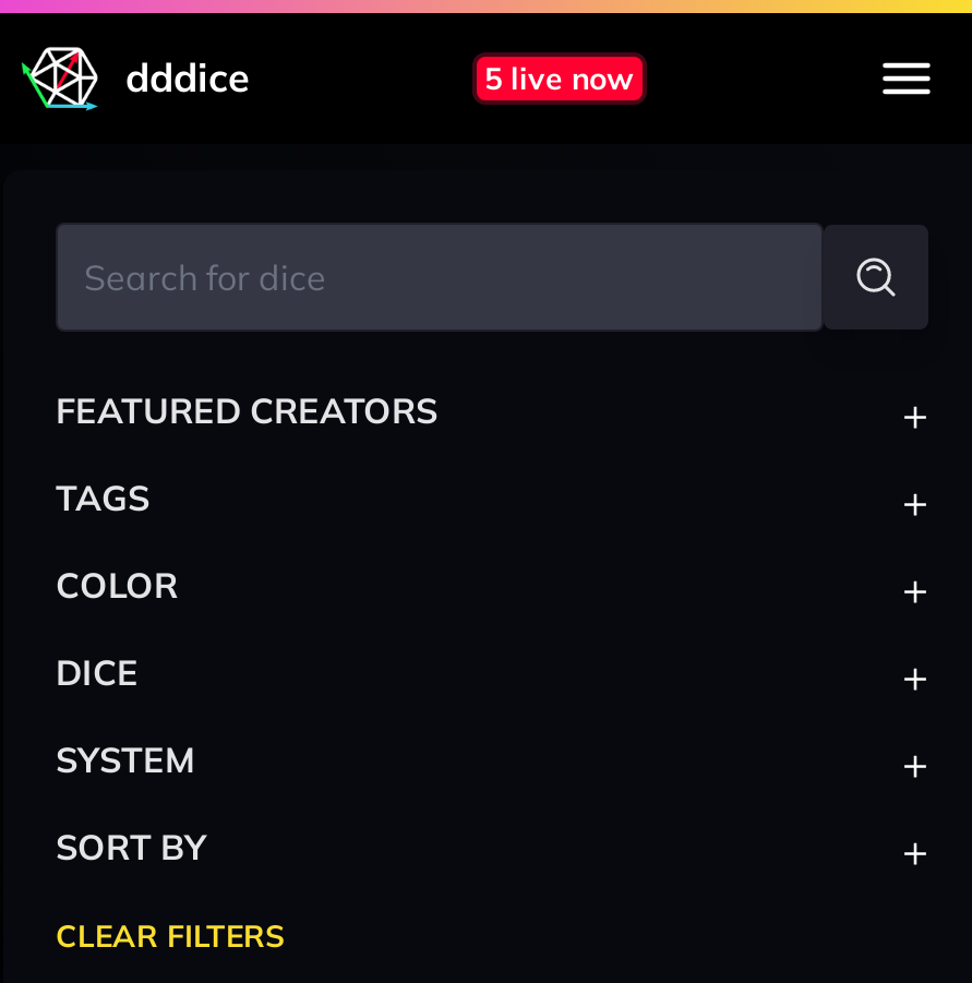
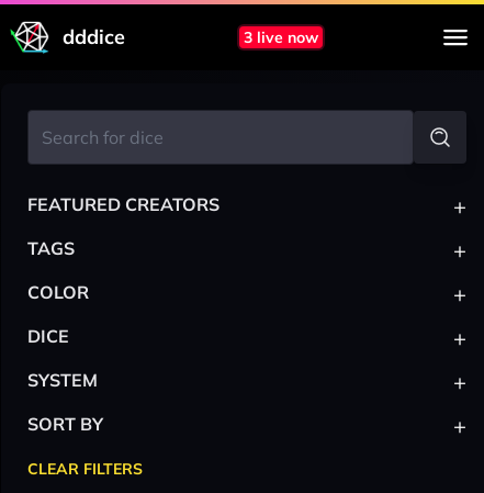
[484,59,633,98] 5 live now -> [243,27,318,47] 3 live now

